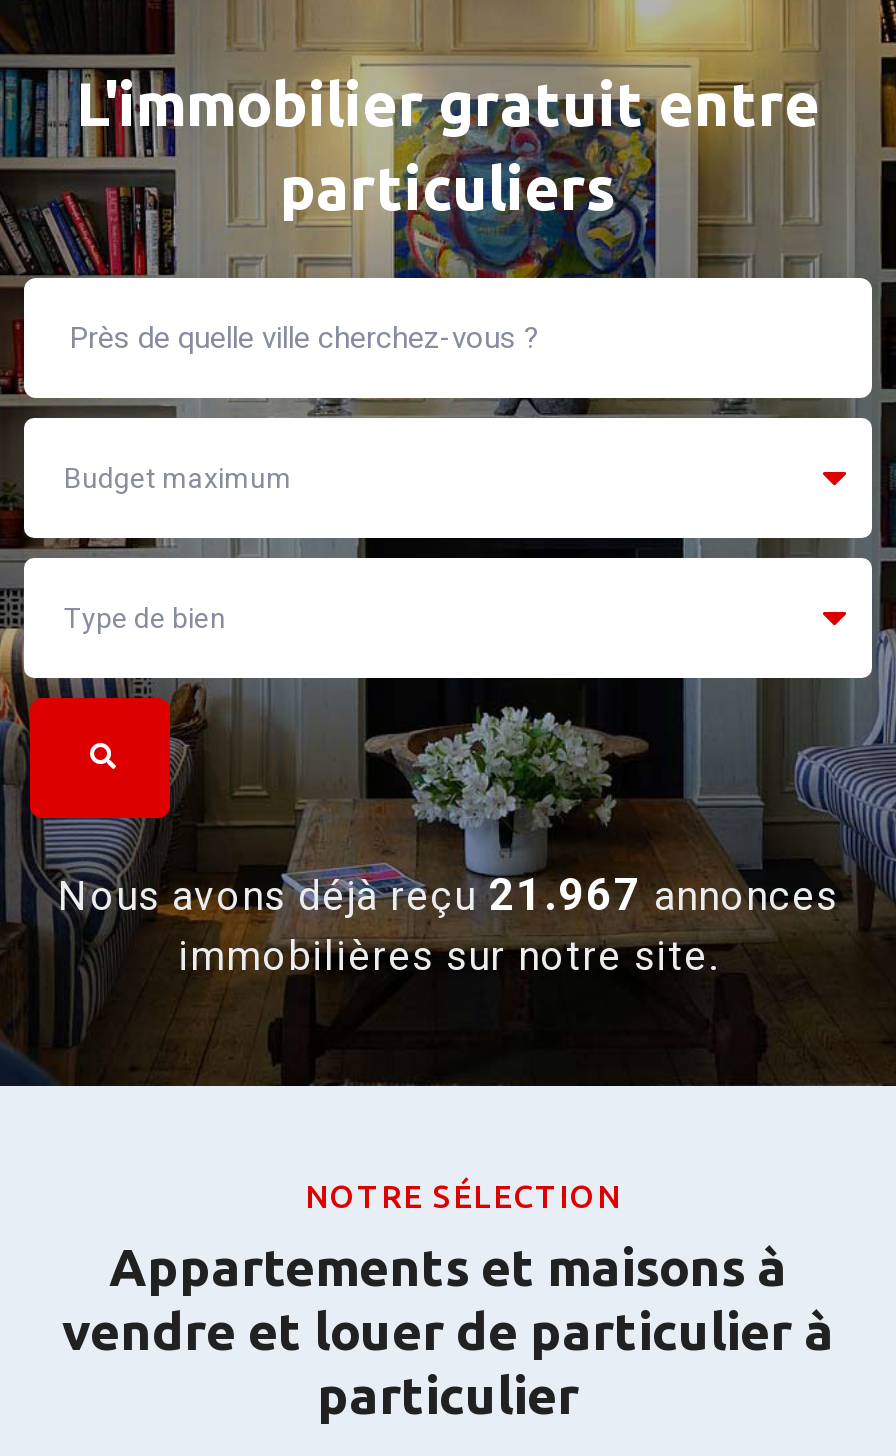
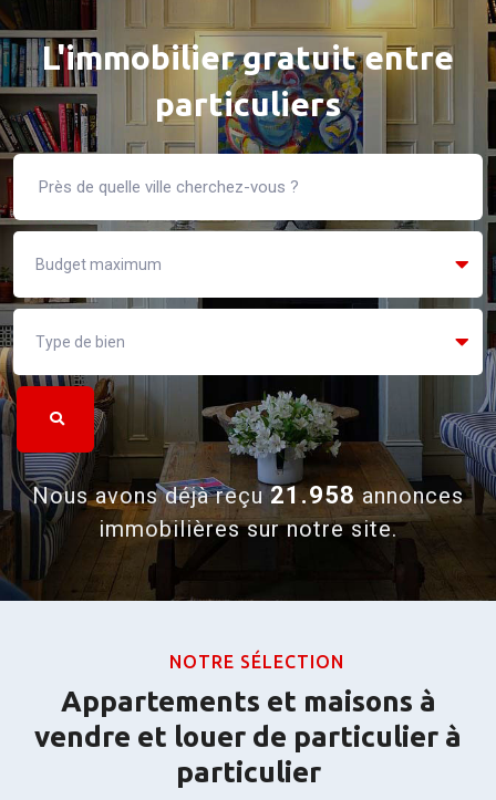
[58,870,838,920] Nous avons déjà reçu 21.967 annonces -> [32,481,464,509] Nous avons déjà reçu 21.958 annonces

